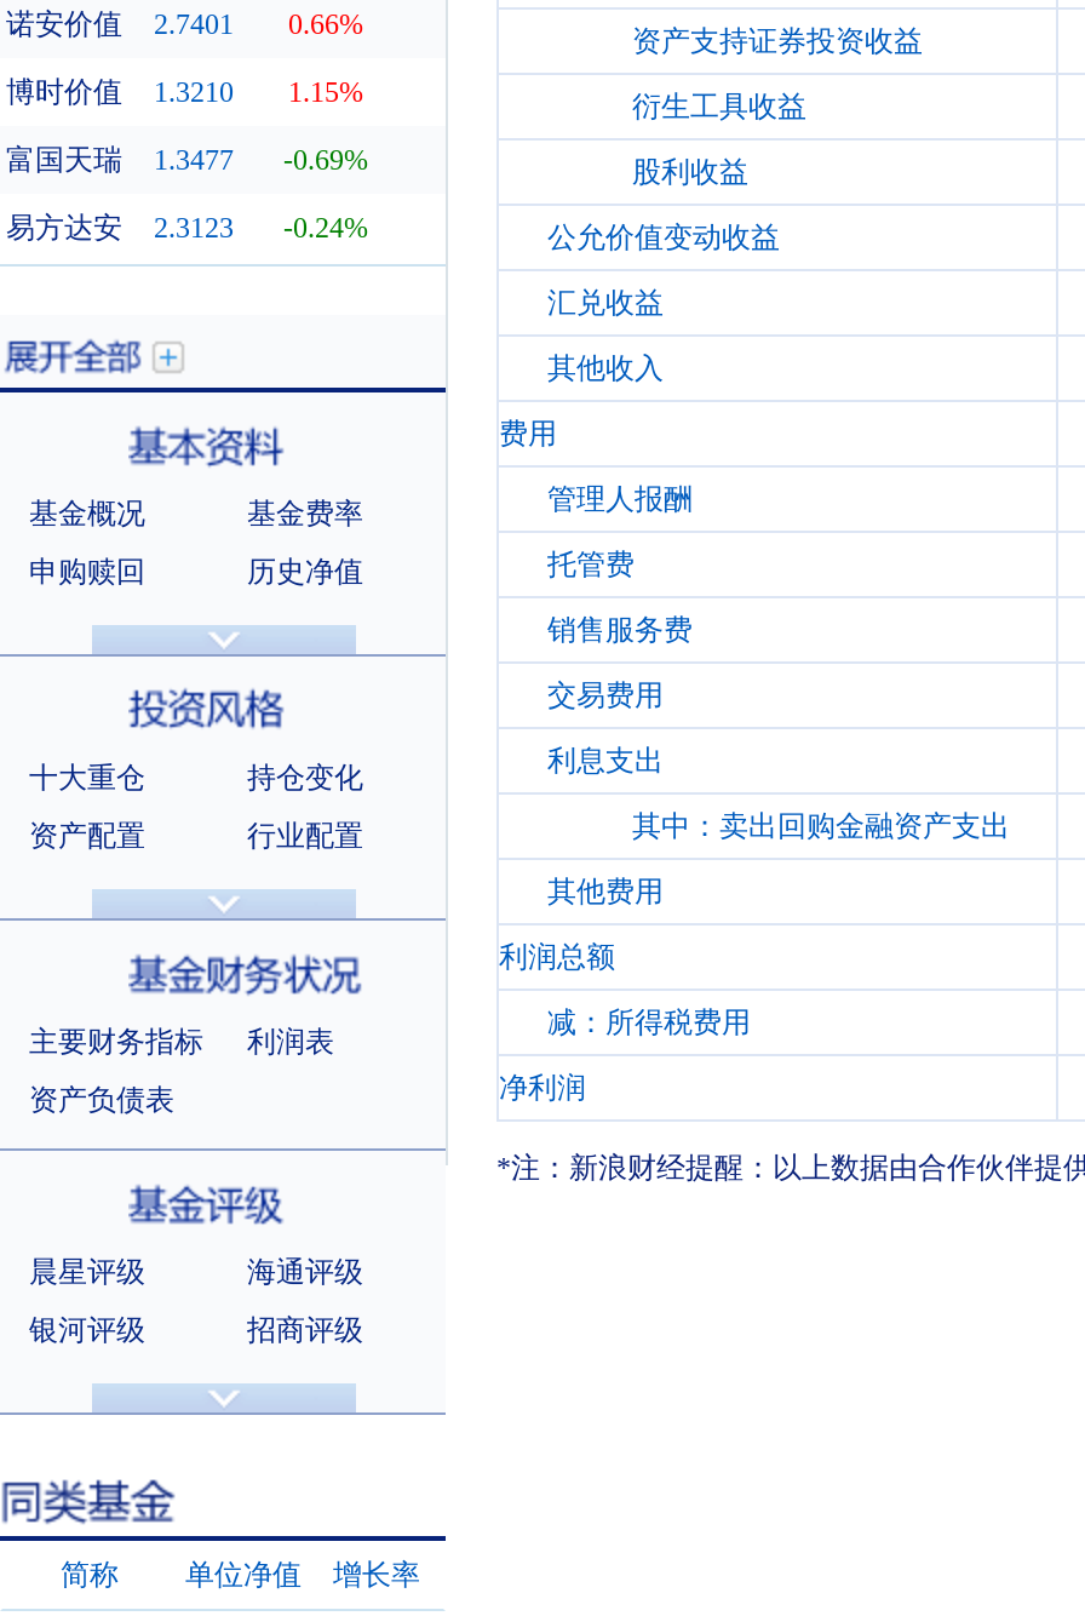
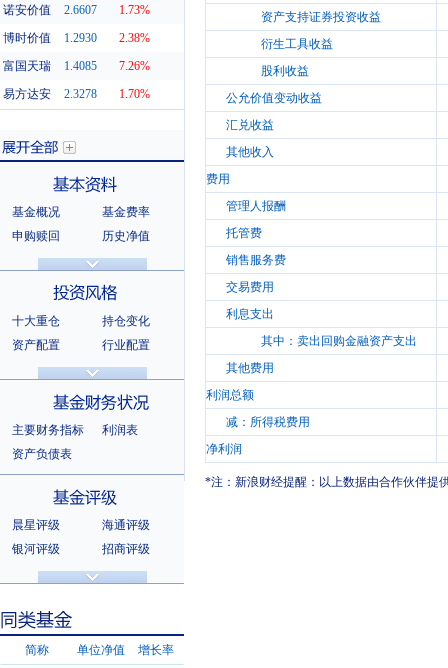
[154,7,234,41] 2.7401 -> [63,3,96,17] 2.6607
[288,7,363,41] 0.66% -> [119,3,150,17] 1.73%
[154,75,234,109] 1.3210 -> [63,31,96,45] 1.2930
[288,75,363,109] 1.15% -> [119,31,150,45] 2.38%
[154,143,234,177] 1.3477 -> [63,59,96,73] 1.4085
[283,143,368,177] -0.69% -> [119,59,150,73] 7.26%
[154,211,234,245] 2.3123 -> [63,87,96,101] 2.3278
[283,211,368,245] -0.24% -> [119,87,150,101] 1.70%

